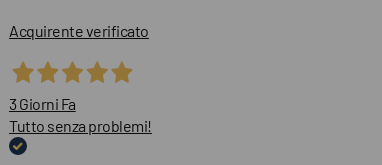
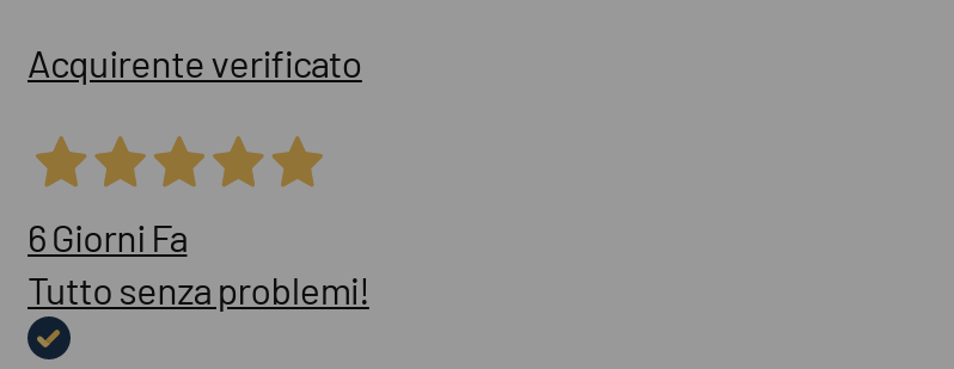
[9,94,76,113] 3 Giorni Fa -> [27,214,187,259] 6 Giorni Fa

